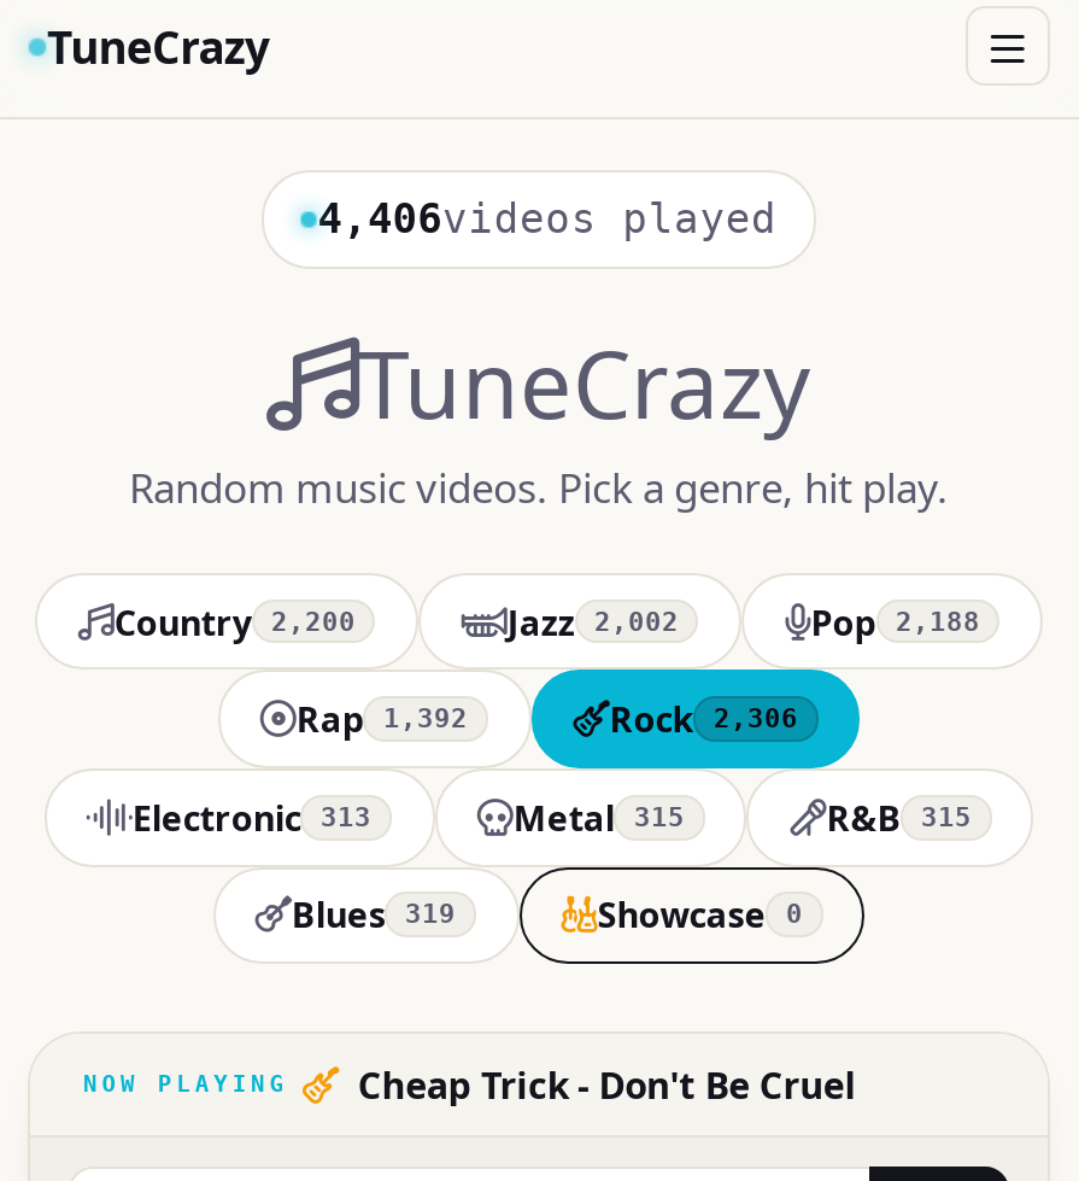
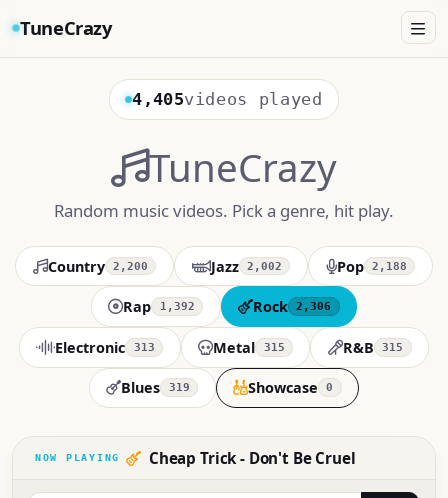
[318,195,777,243] 4,406videos played -> [132,89,323,109] 4,405videos played

